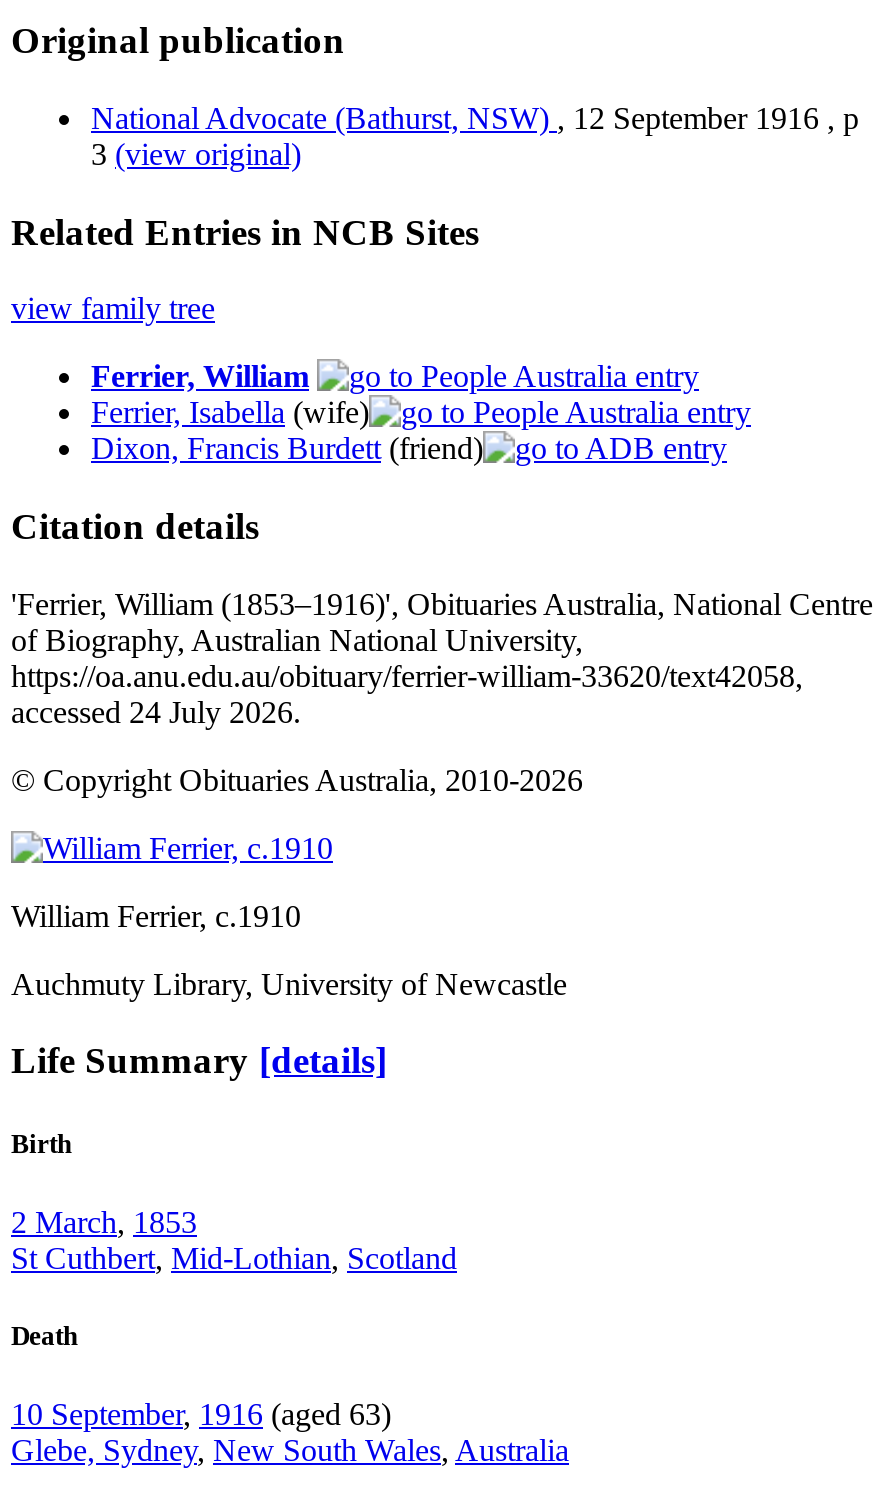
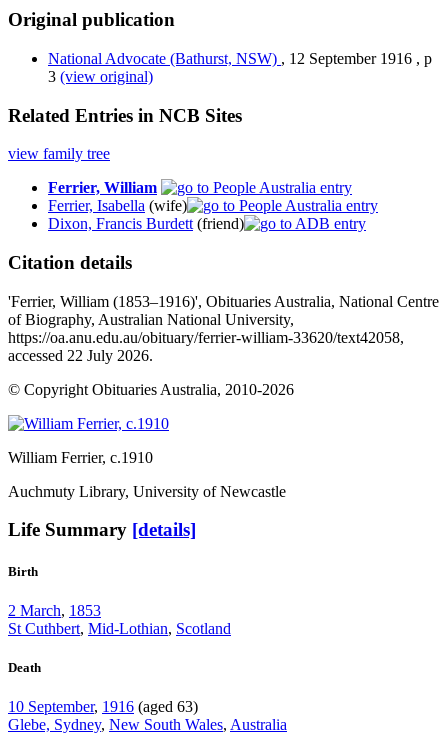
[11,694,301,728] accessed 24 July 2026. -> [8,347,153,364] accessed 22 July 2026.

